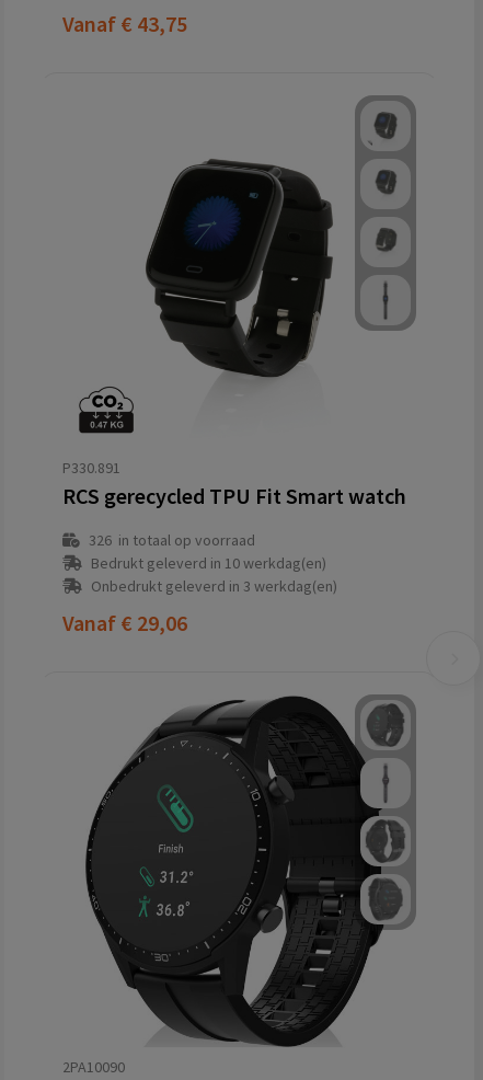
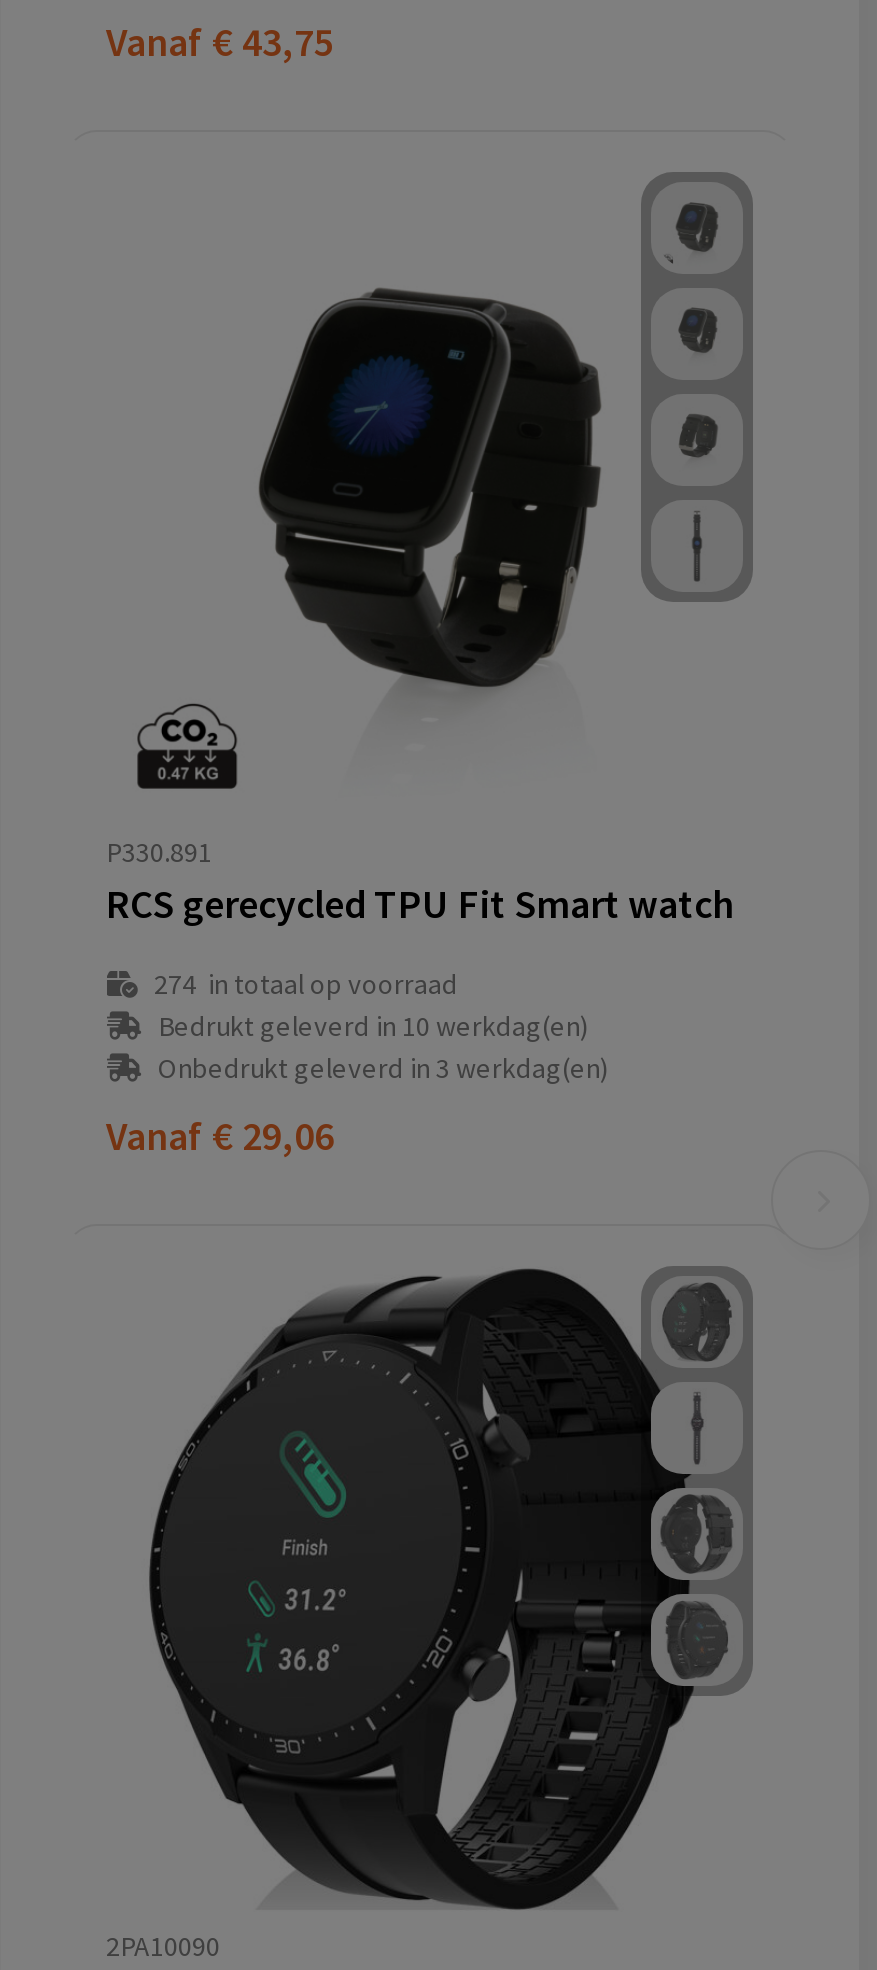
[88,530,255,550] 326 in totaal op voorraad -> [154,966,458,1002] 274 in totaal op voorraad

